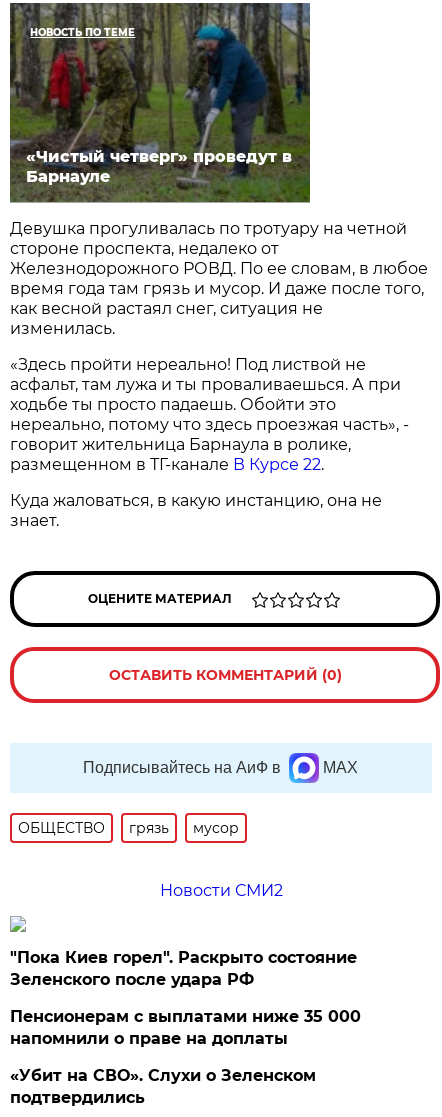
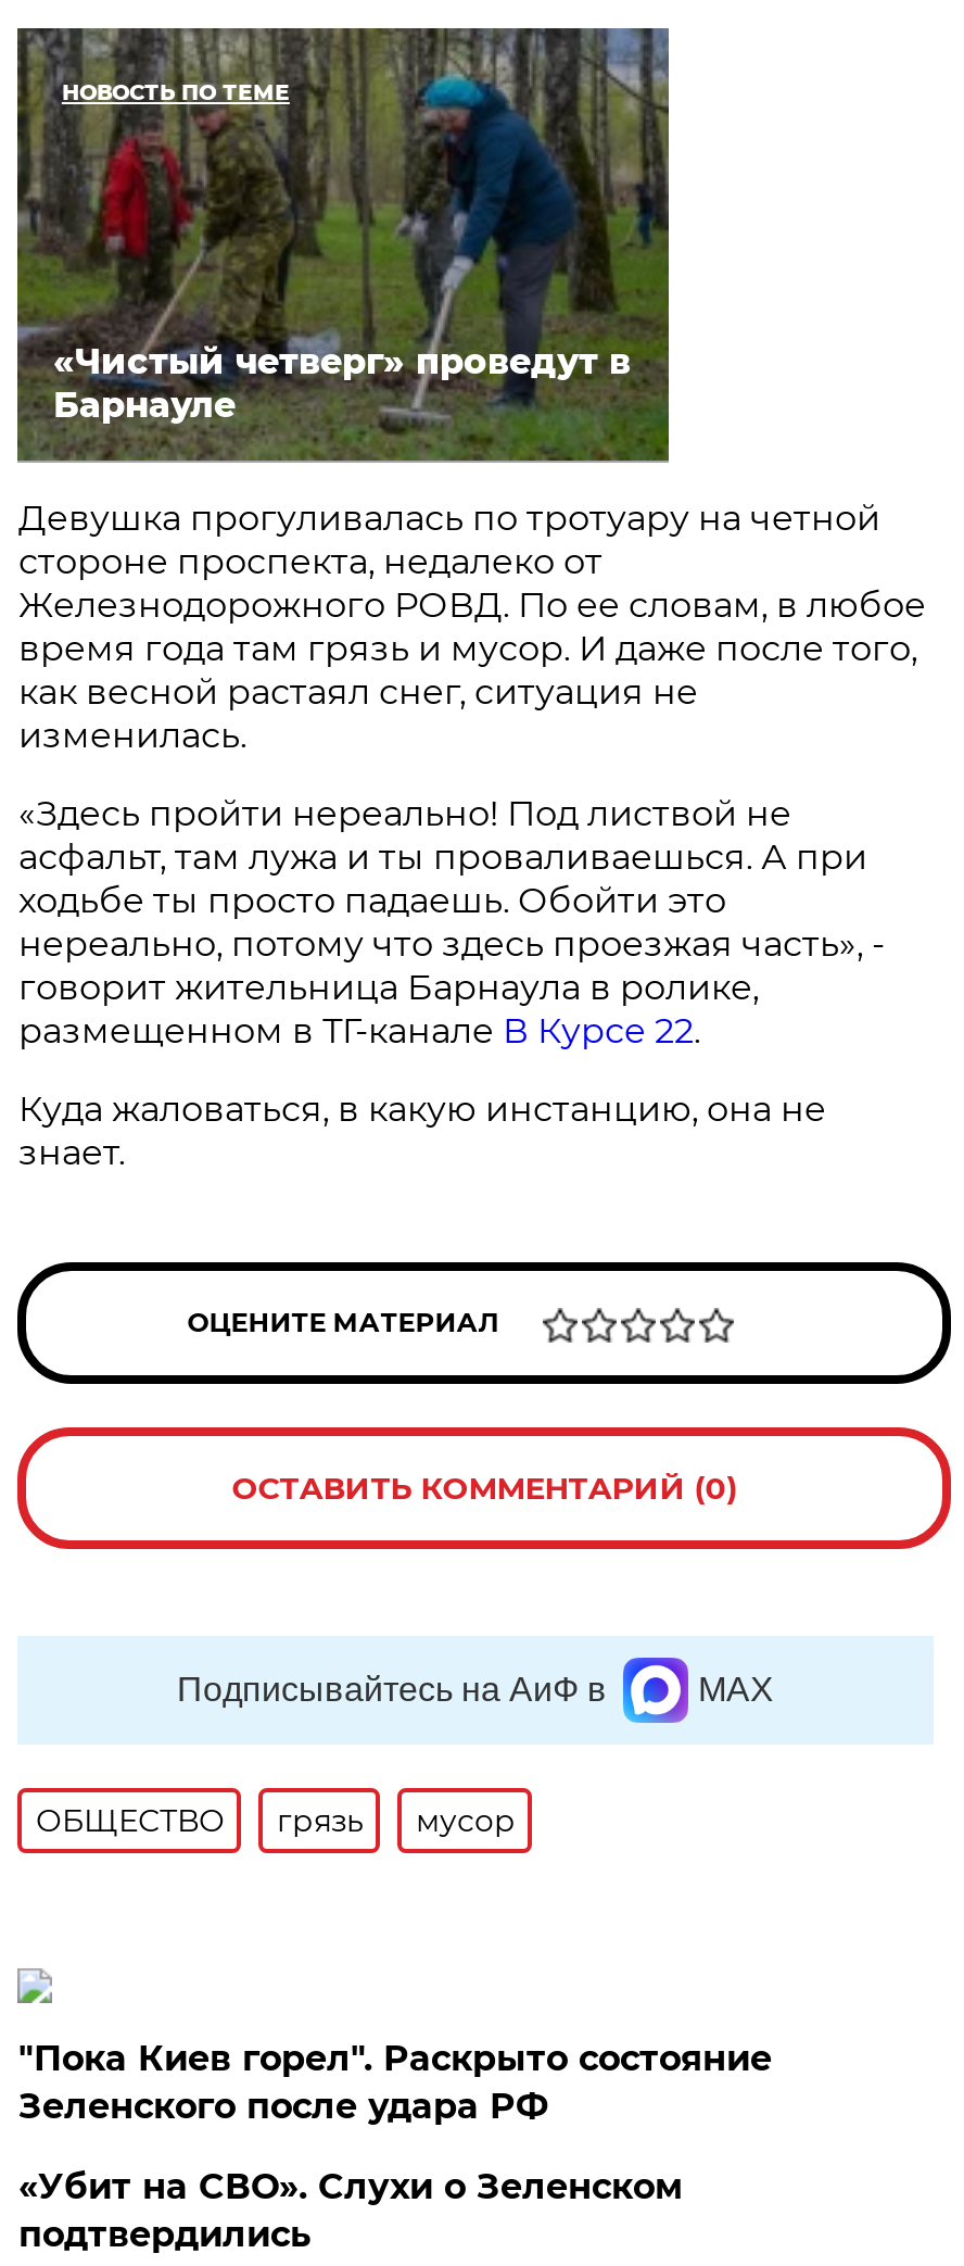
[160,881,283,900] Новости СМИ2 -> none
[10,1007,361,1048] Пенсионерам с выплатами ниже 35 000 | напомнили о праве на доплаты -> none

